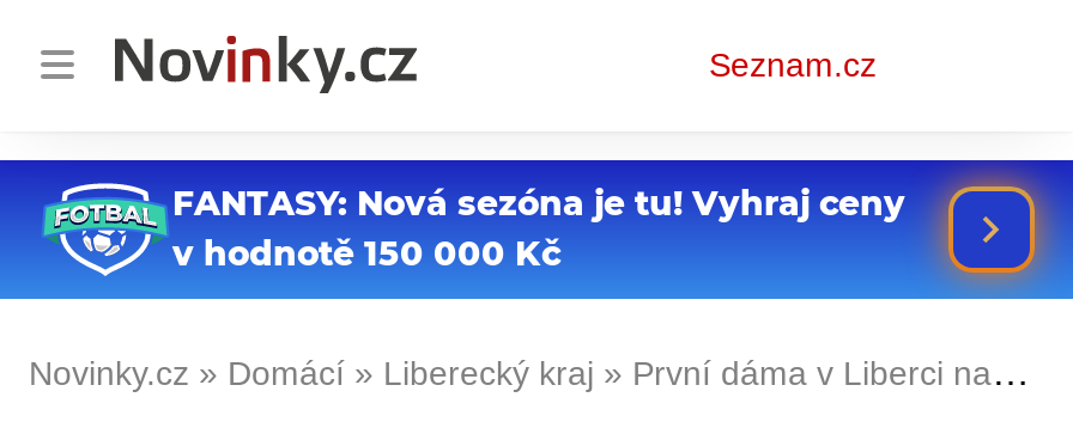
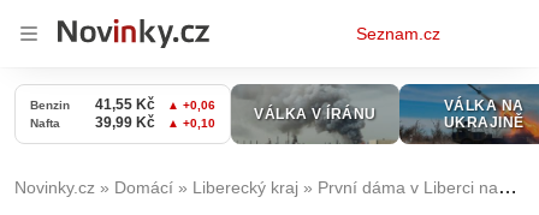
[7,158,1066,301] [image] -> [4,82,535,150] [image]

